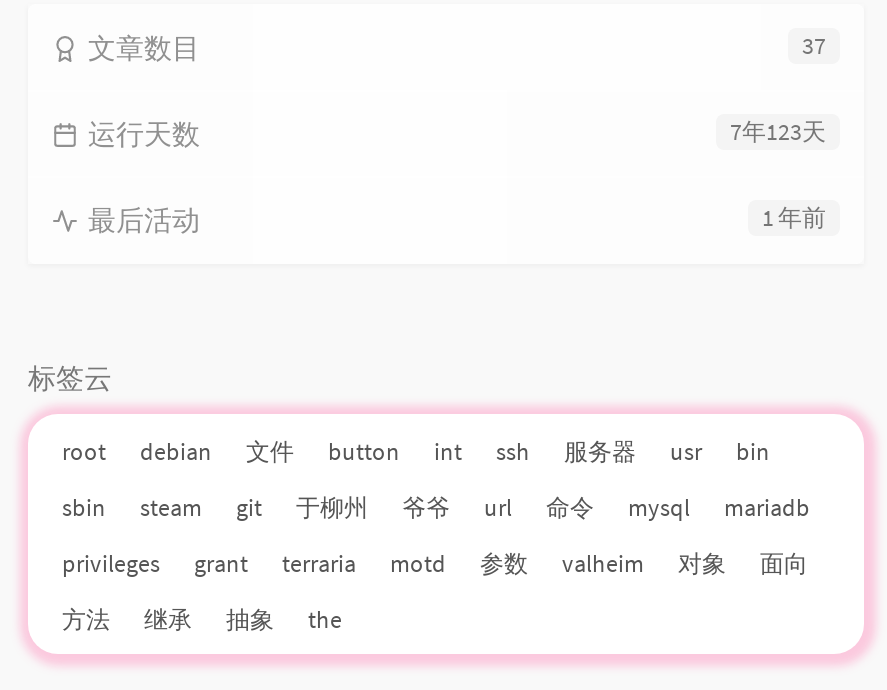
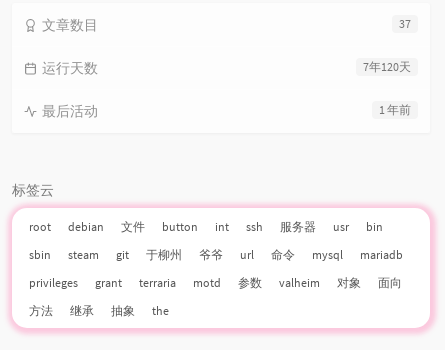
[730,116,826,146] 7年123天 -> [363,59,411,74] 7年120天

